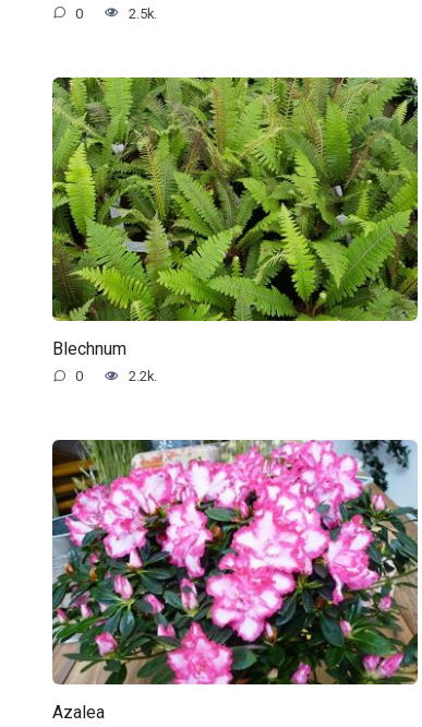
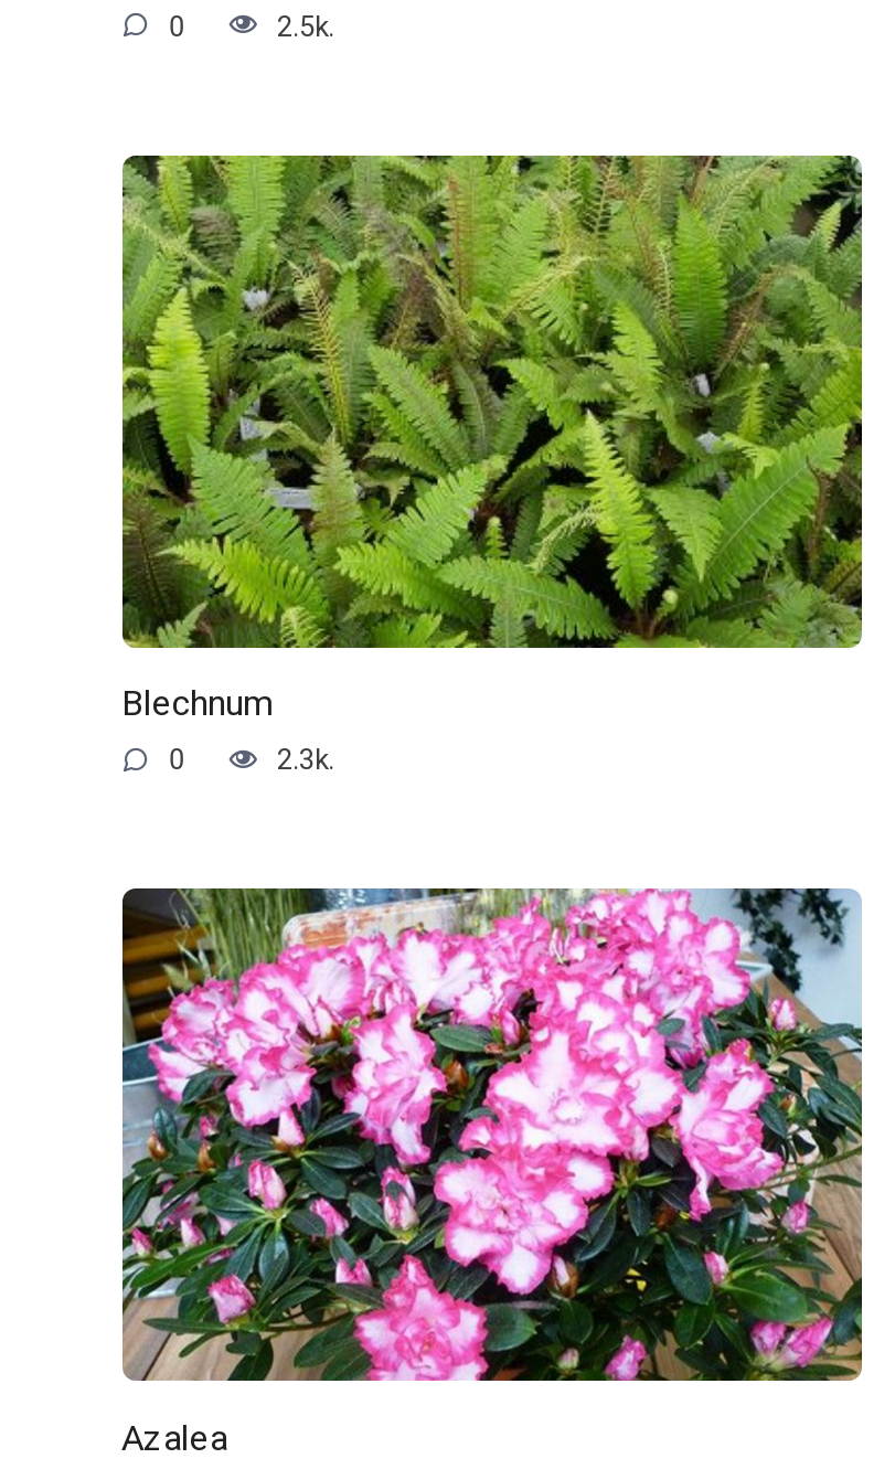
[129,368,157,385] 2.2k. -> [277,743,334,777] 2.3k.

